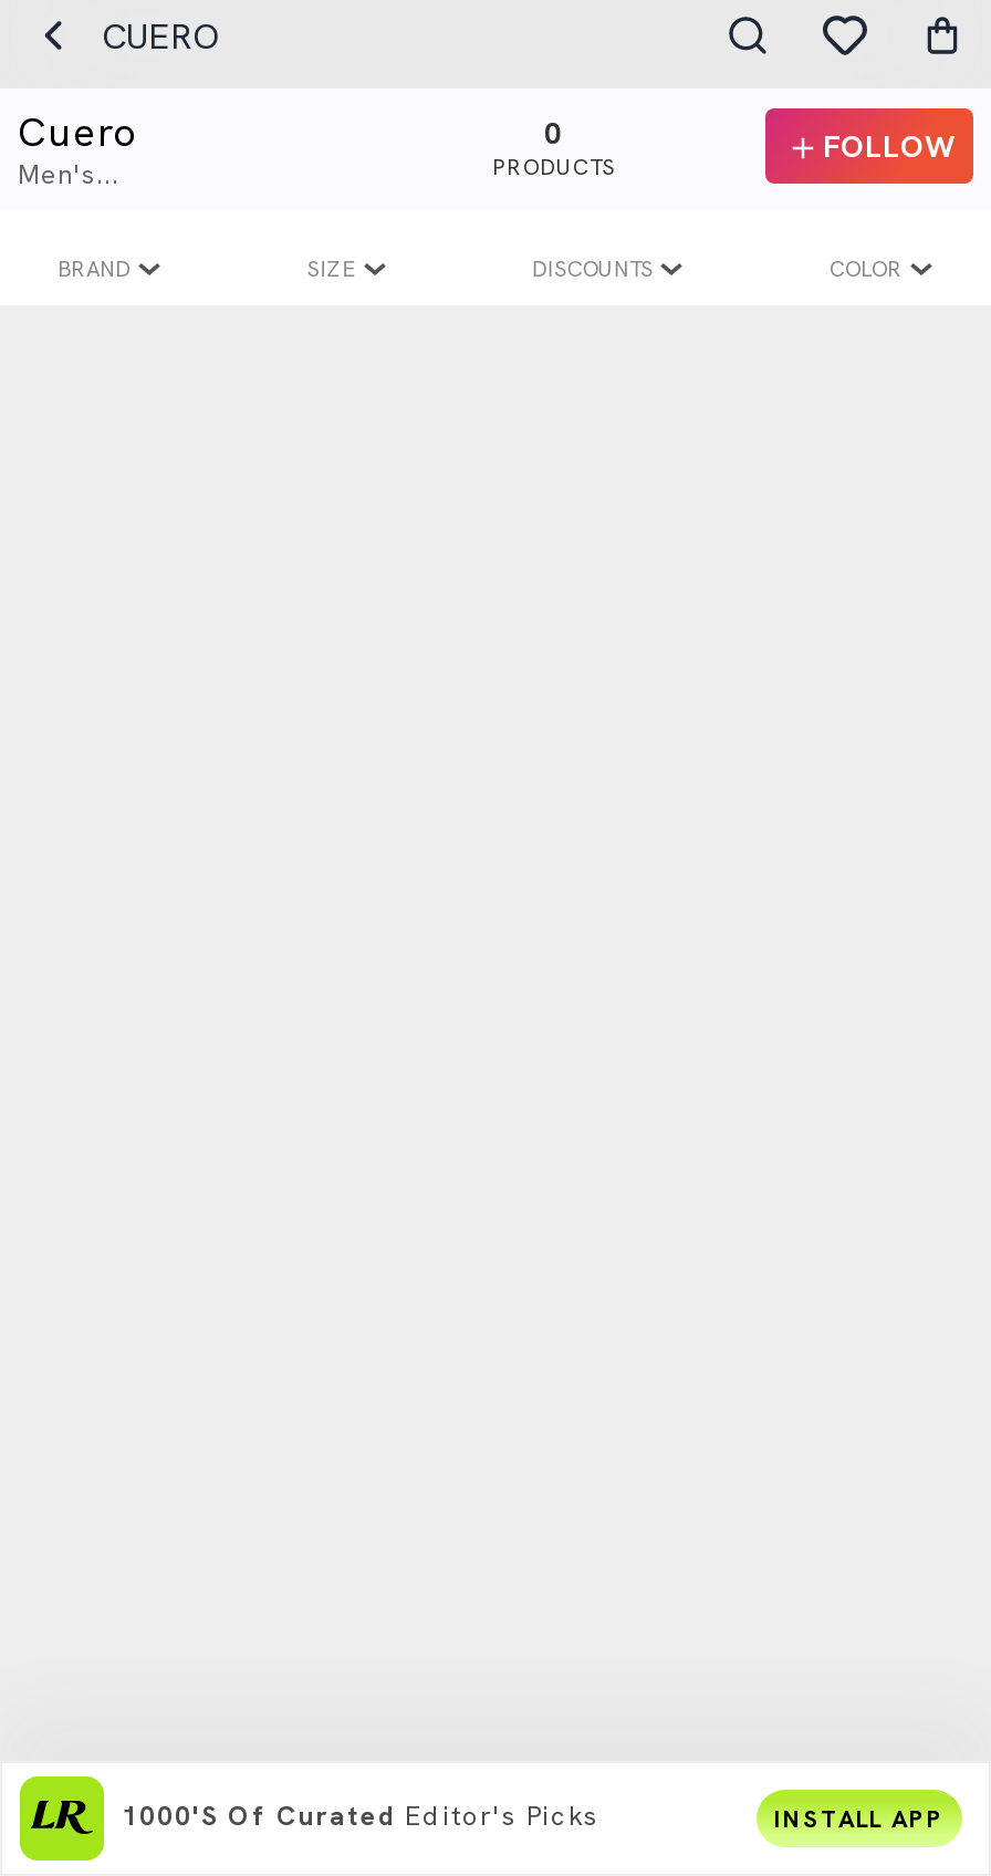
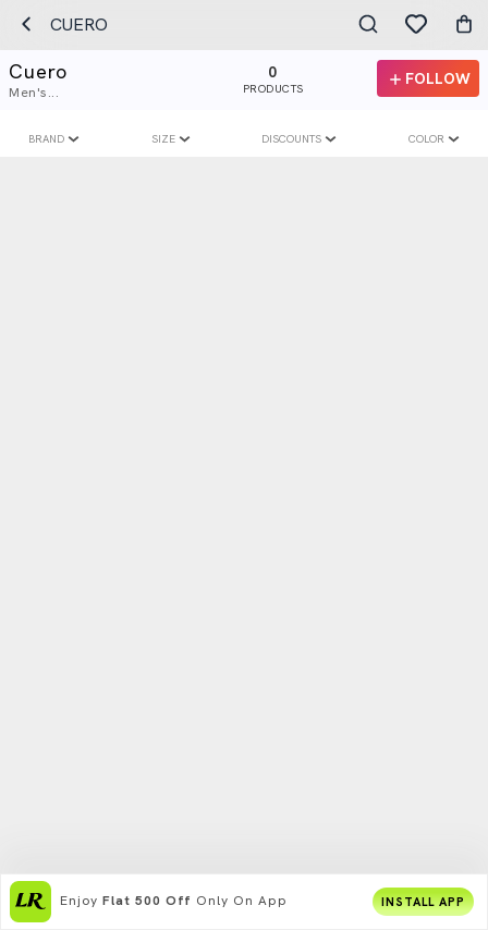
[122,1799,599,1834] 1000's Of Curated Editor's Picks -> [60,892,288,909] Enjoy Flat 500 Off Only On App

